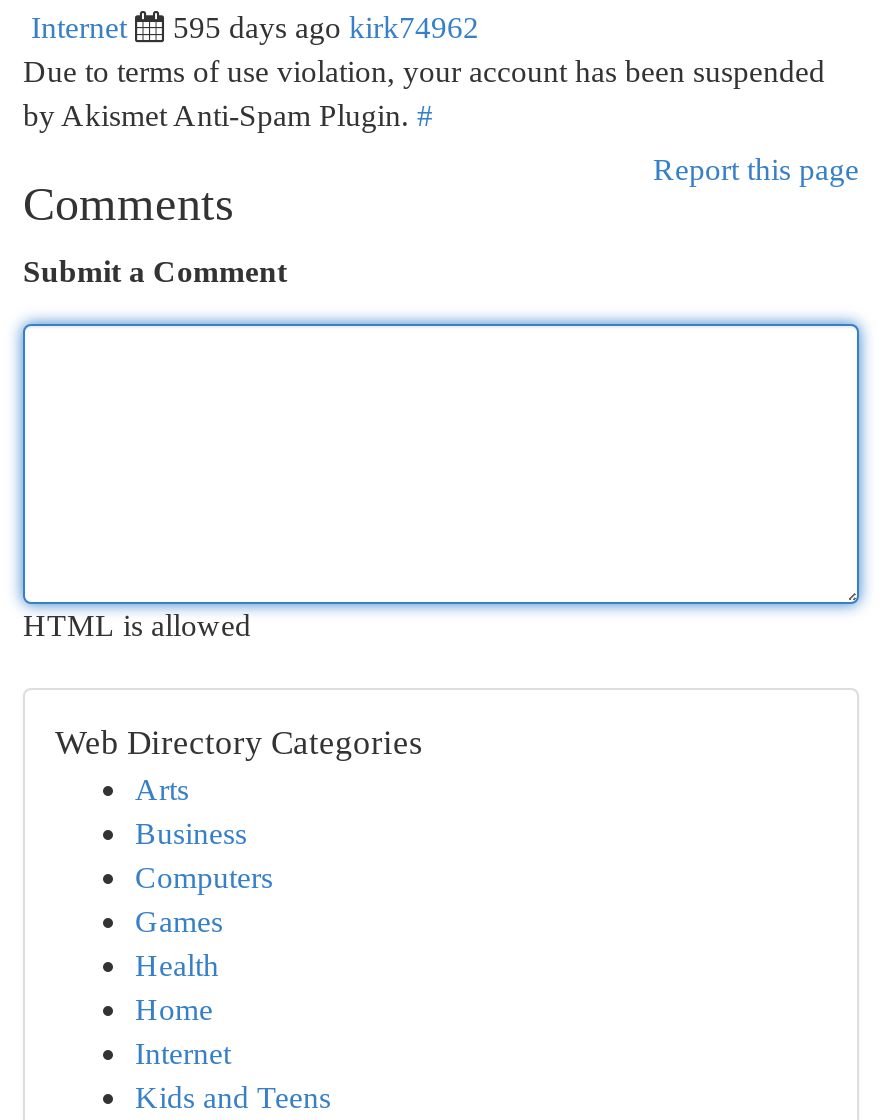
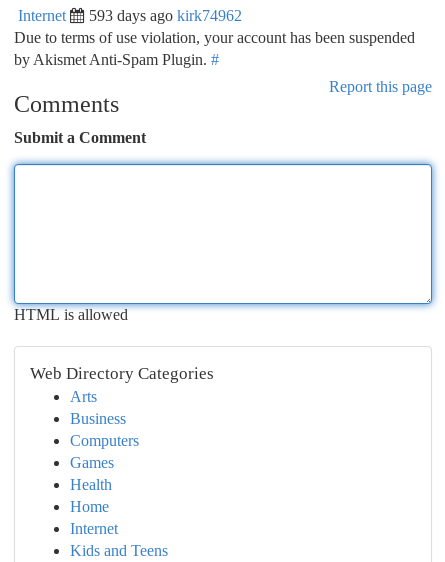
[31,10,479,44] Internet 595 days ago kirk74962 -> [18,7,242,24] Internet 593 days ago kirk74962

